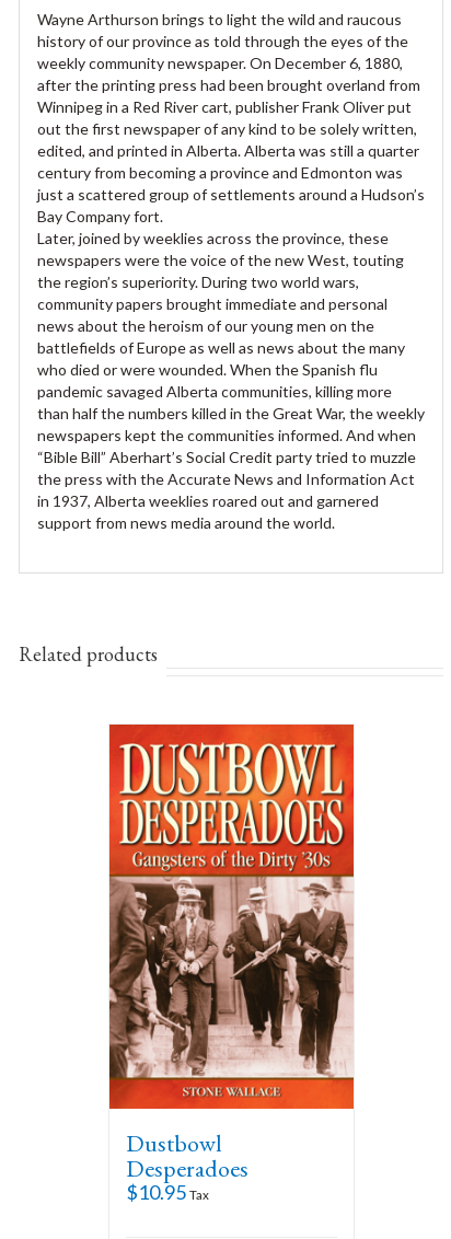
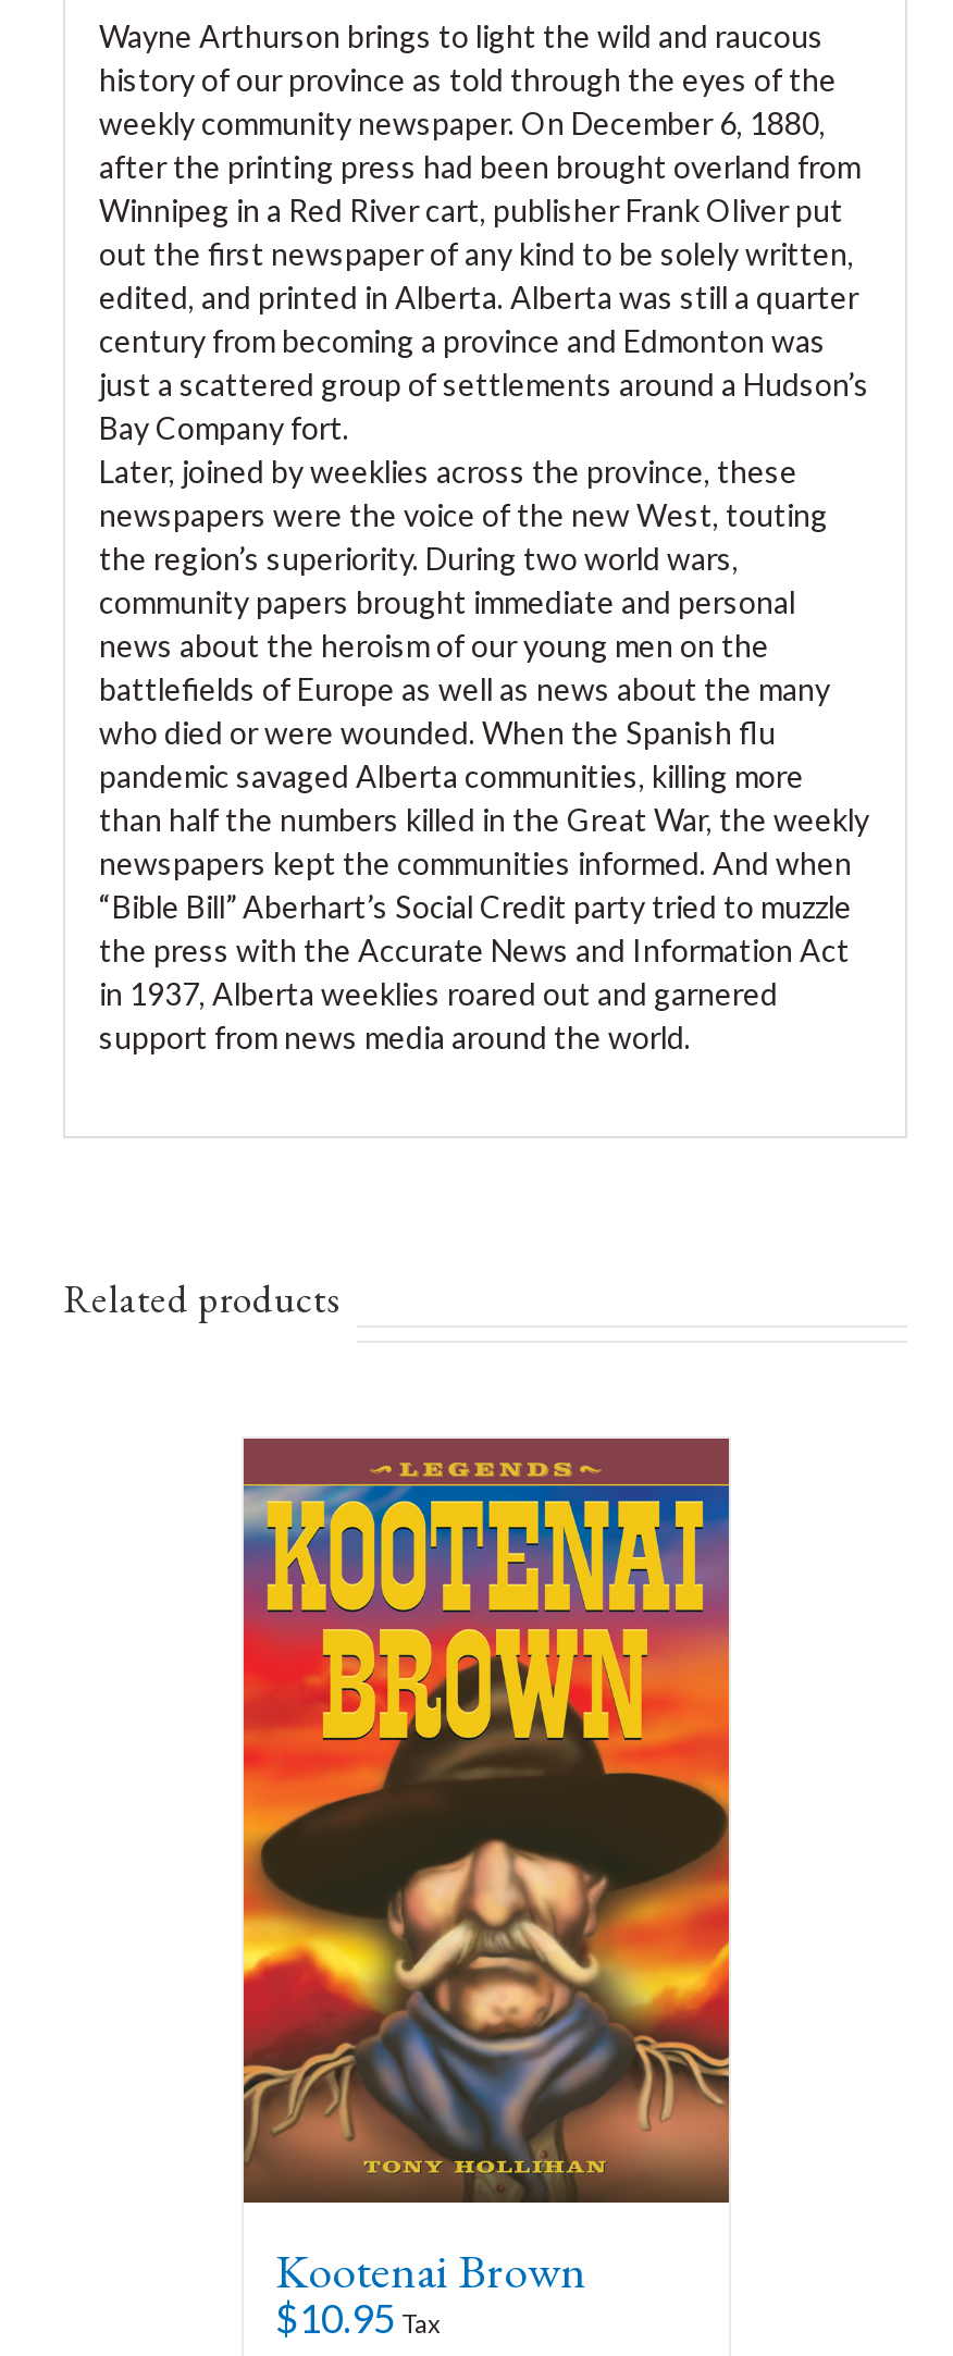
[108,723,355,1184] [image] | Dustbowl | Desperadoes -> [242,1438,731,2302] [image] | Kootenai Brown

